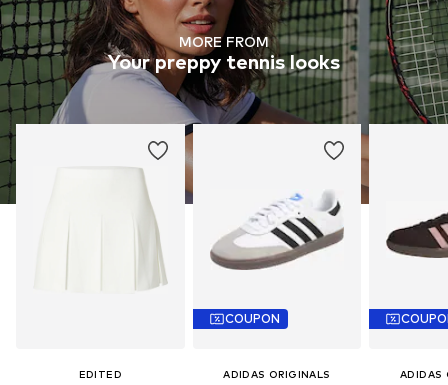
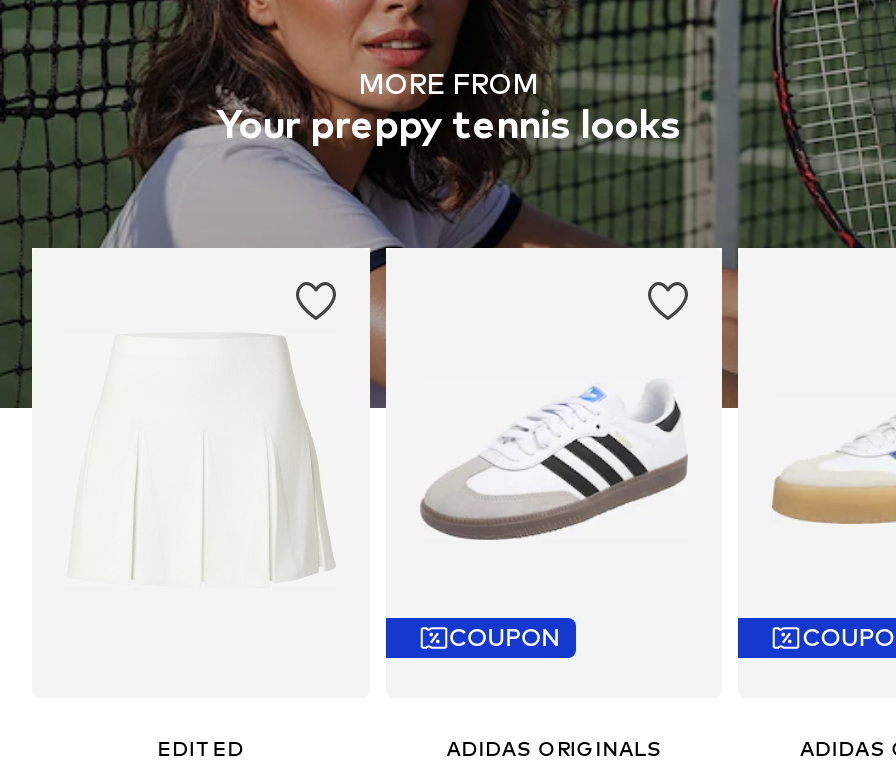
[386,213,445,262] [image] -> [770,428,890,526] [image]

